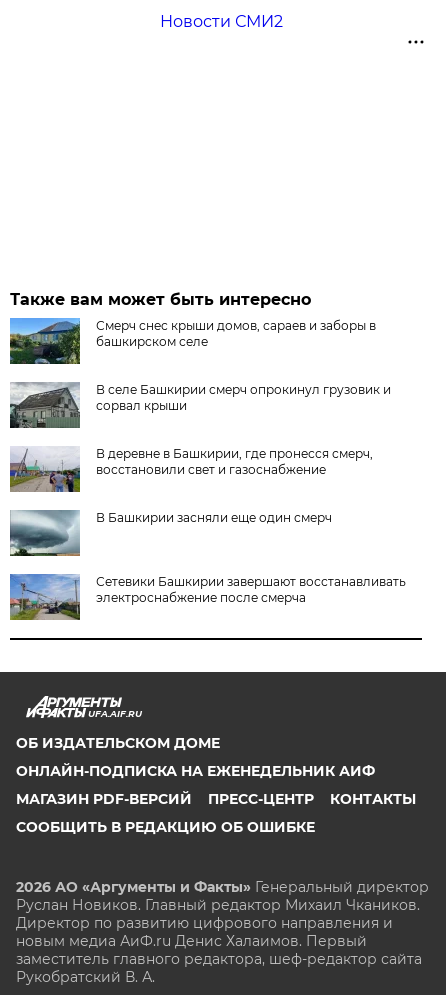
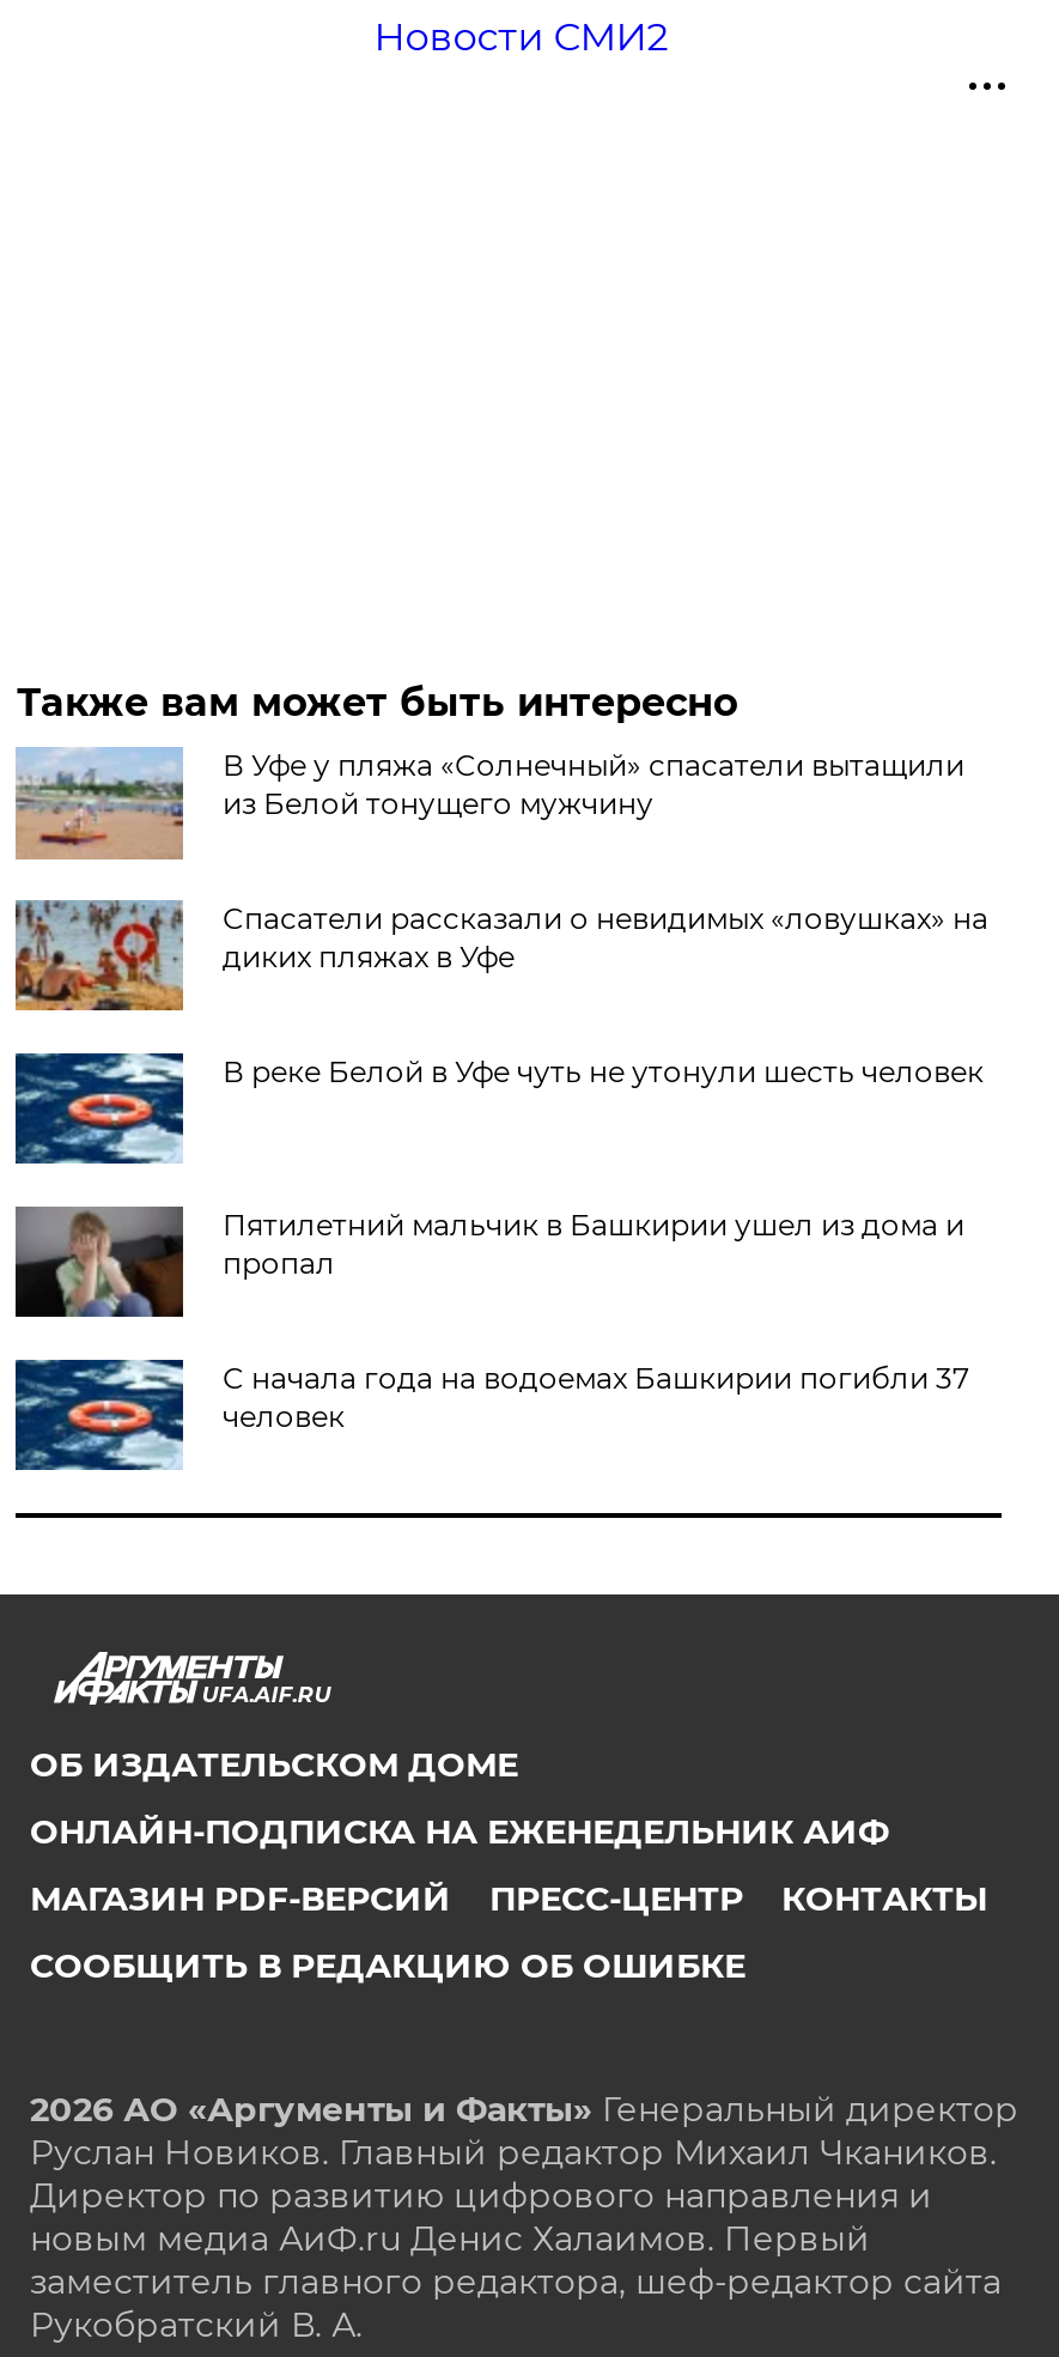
[9,318,376,365] [image] | Смерч снес крыши домов, сараев и заборы в | башкирском селе -> [13,747,964,862] [image] | В Уфе у пляжа «Солнечный» спасатели вытащили | из Белой тонущего мужчину
[9,382,391,429] [image] | В селе Башкирии смерч опрокинул грузовик и | сорвал крыши -> [13,900,988,1013] [image] | Спасатели рассказали о невидимых «ловушках» на | диких пляжах в Уфе
[9,446,373,493] [image] | В деревне в Башкирии, где пронесся смерч, | восстановили свет и газоснабжение -> [13,1051,983,1166] [image] | В реке Белой в Уфе чуть не утонули шесть человек
[9,510,332,557] [image] | В Башкирии засняли еще один смерч -> [13,1206,964,1319] [image] | Пятилетний мальчик в Башкирии ушел из дома и | пропал
[9,573,406,621] [image] | Сетевики Башкирии завершают восстанавливать | электроснабжение после смерча -> [13,1357,969,1472] [image] | С начала года на водоемах Башкирии погибли 37 | человек

